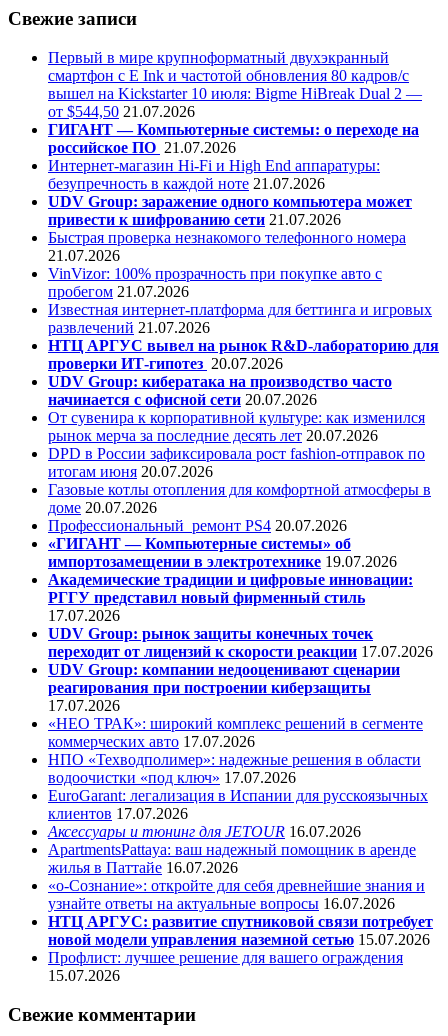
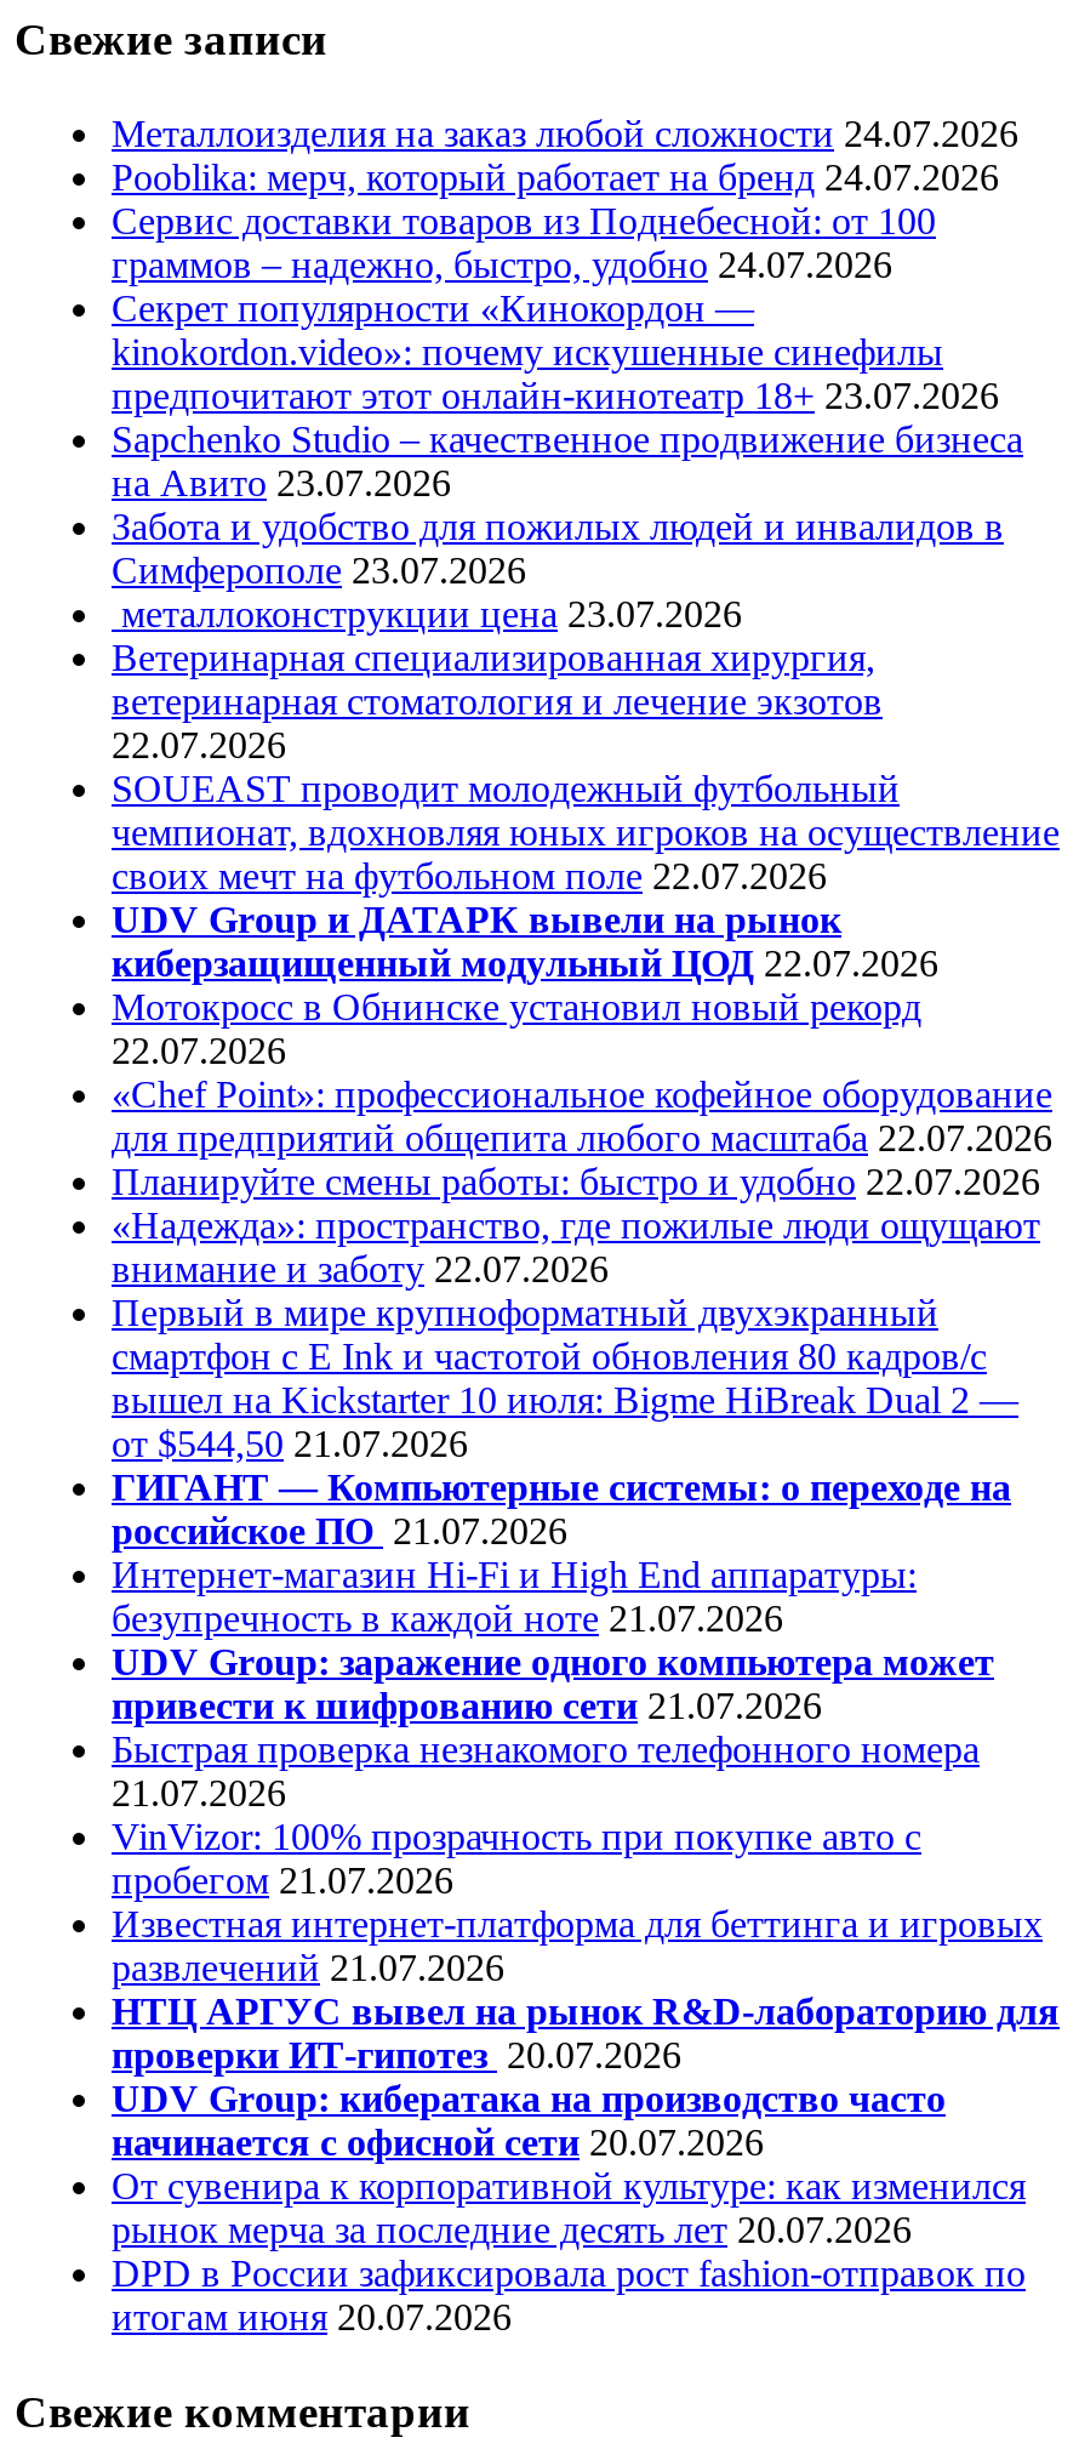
none -> [112,113,1060,1290] Металлоизделия на заказ любой сложности 24.07.2026 | Pooblika: мерч, который работает на бренд 24.07.2026 | Сервис доставки товаров из Поднебесной: от 100 | граммов – надежно, быстро, удобно 24.07.2026 | Секрет популярности «Кинокордон — | kinokordon.video»: почему искушенные синефилы | предпочитают этот онлайн-кинотеатр 18+ 23.07.2026 | Sapchenko Studio – качественное продвижение бизнеса | на Авито 23.07.2026 | Забота и удобство для пожилых людей и инвалидов в | Симферополе 23.07.2026 | металлоконструкции цена 23.07.2026 | Ветеринарная специализированная хирургия, | ветеринарная стоматология и лечение экзотов | 22.07.2026 | SOUEAST проводит молодежный футбольный | чемпионат, вдохновляя юных игроков на осуществление | своих мечт на футбольном поле 22.07.2026 | UDV Group и ДАТАРК вывели на рынок | киберзащищенный модульный ЦОД 22.07.2026 | Мотокросс в Обнинске установил новый рекорд | 22.07.2026 | «Chef Point»: профессиональное кофейное оборудование | для предприятий общепита любого масштаба 22.07.2026 | Планируйте смены работы: быстро и удобно 22.07.2026 | «Надежда»: пространство, где пожилые люди ощущают | внимание и заботу 22.07.2026
moved [48,49,439,480] -> [112,1292,1060,2338]: Первый в мире крупноформатный двухэкранный | смартфон с E Ink и частотой обновления 80 кадров/с | вышел на Kickstarter 10 июля: Bigme HiBreak Dual 2 — | ... | DPD в России зафиксировала рост fashion-отправок по | итогам июня 20.07.2026
[48,481,433,984] Газовые котлы отопления для комфортной атмосферы в | доме 20.07.2026 | Профессиональный ремонт PS4 20.07.2026 | «ГИГАНТ — Компьютерные системы» об | импортозамещении в электротехнике 19.07.2026 | Академические традиции и цифровые инновации: | РГГУ представил новый фирменный стиль | 17.07.2026 | UDV Group: рынок защиты конечных точек | переходит от лицензий к скорости реакции 17.07.2026 | UDV Group: компании недооценивают сценарии | реагирования при построении киберзащиты | 17.07.2026 | «НЕО ТРАК»: широкий комплекс решений в сегменте | коммерческих авто 17.07.2026 | НПО «Техводполимер»: надежные решения в области | водоочистки «под ключ» 17.07.2026 | EuroGarant: легализация в Испании для русскоязычных | клиентов 17.07.2026 | Аксессуары и тюнинг для JETOUR 16.07.2026 | ApartmentsPattaya: ваш надежный помощник в аренде | жилья в Паттайе 16.07.2026 | «о-Сознание»: откройте для себя древнейшие знания и | узнайте ответы на актуальные вопросы 16.07.2026 | НТЦ АРГУС: развитие спутниковой связи потребует | новой модели управления наземной сетью 15.07.2026 | Профлист: лучшее решение для вашего ограждения | 15.07.2026 -> none

